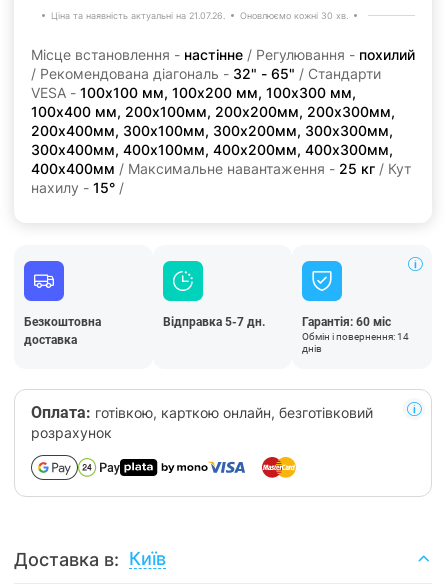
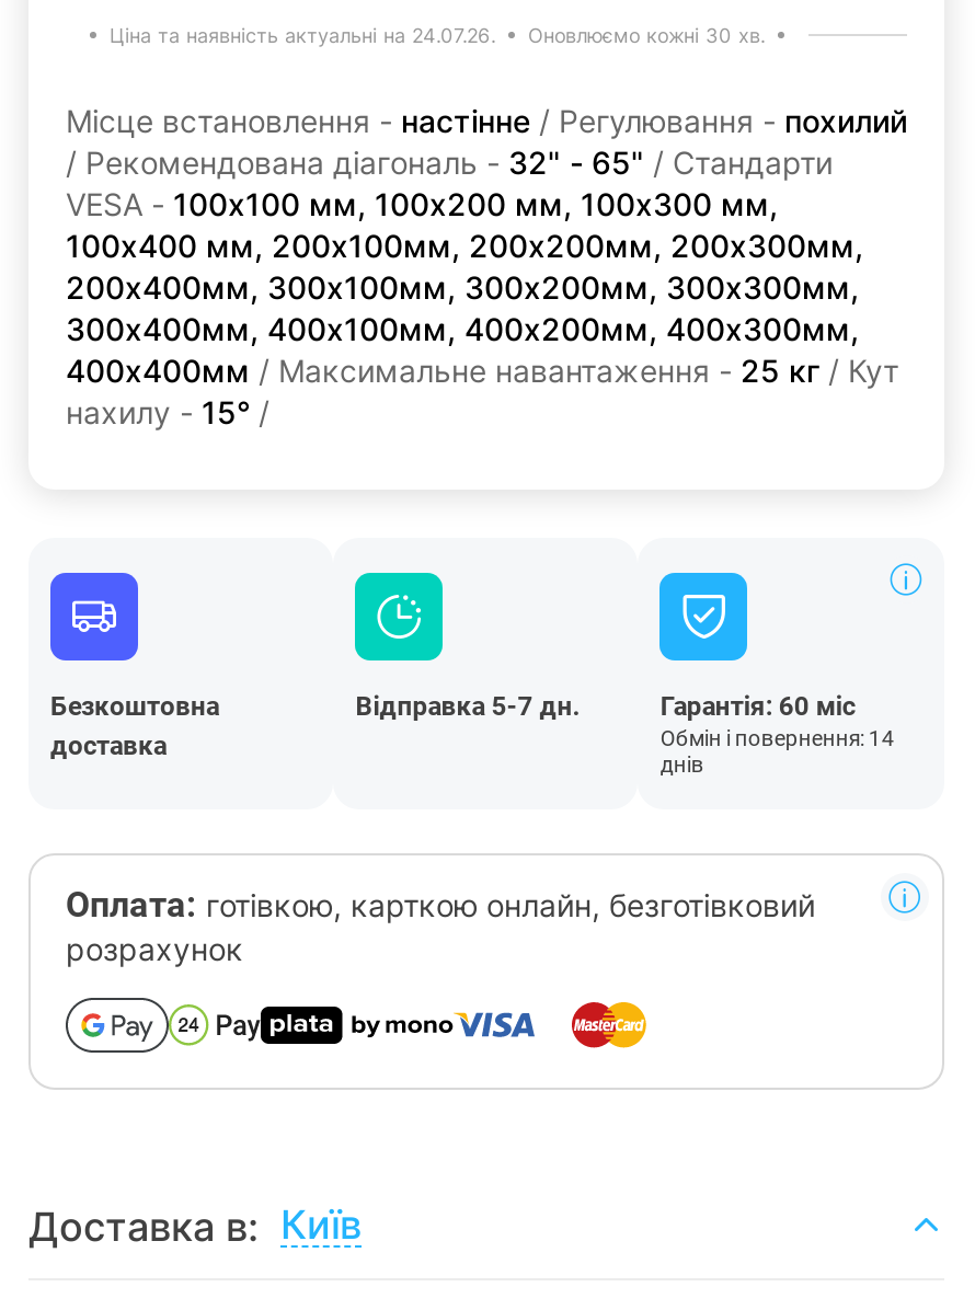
[51,9,225,20] Ціна та наявність актуальні на 21.07.26. -> [110,22,495,46] Ціна та наявність актуальні на 24.07.26.

